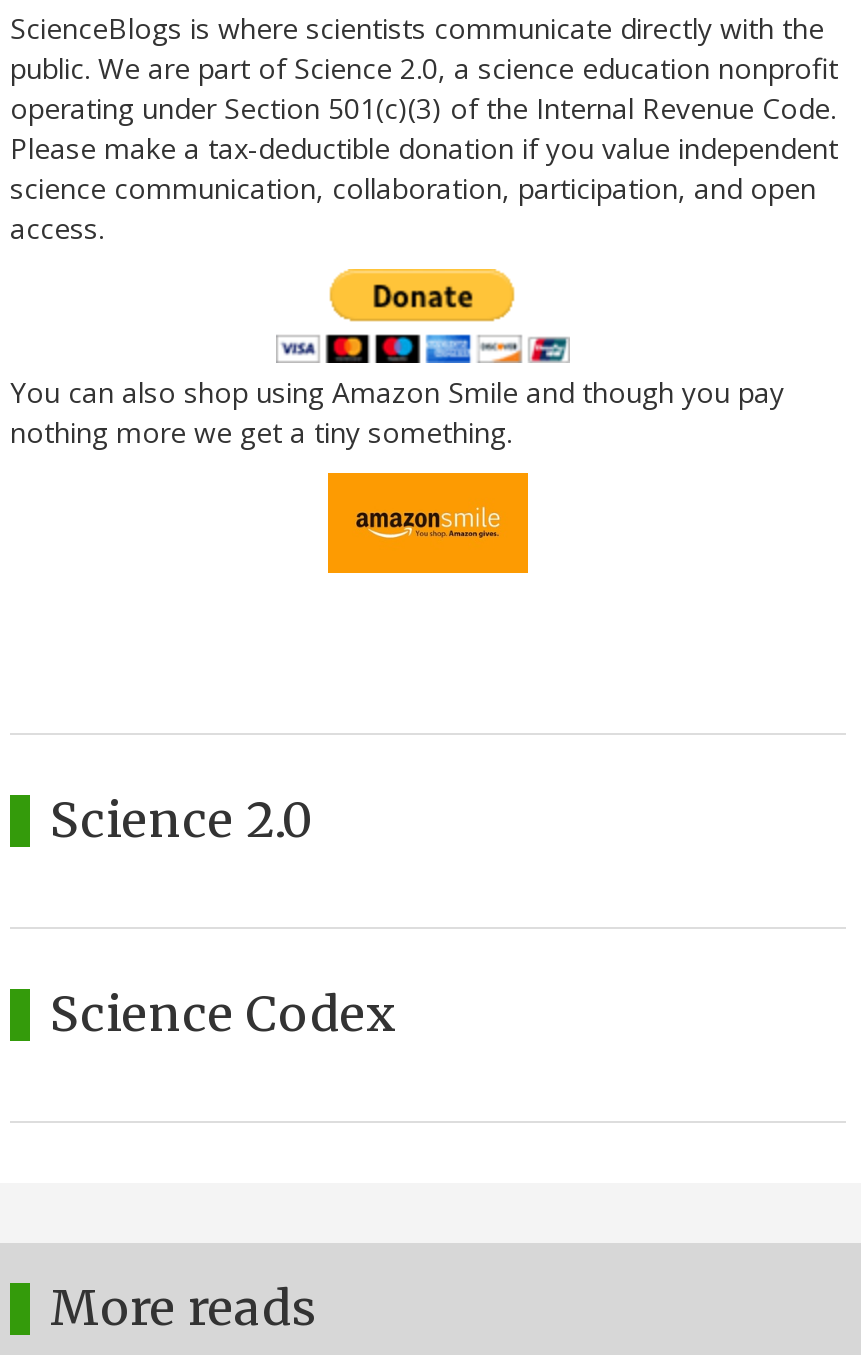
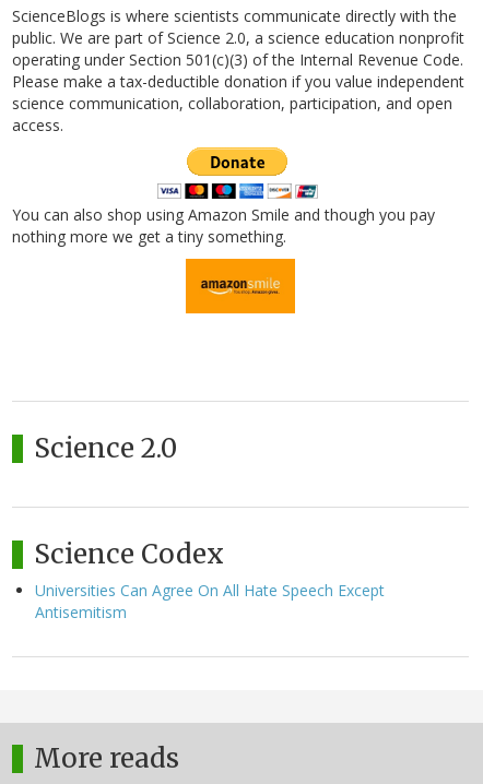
none -> [35,579,385,622] Universities Can Agree On All Hate Speech Except | Antisemitism

